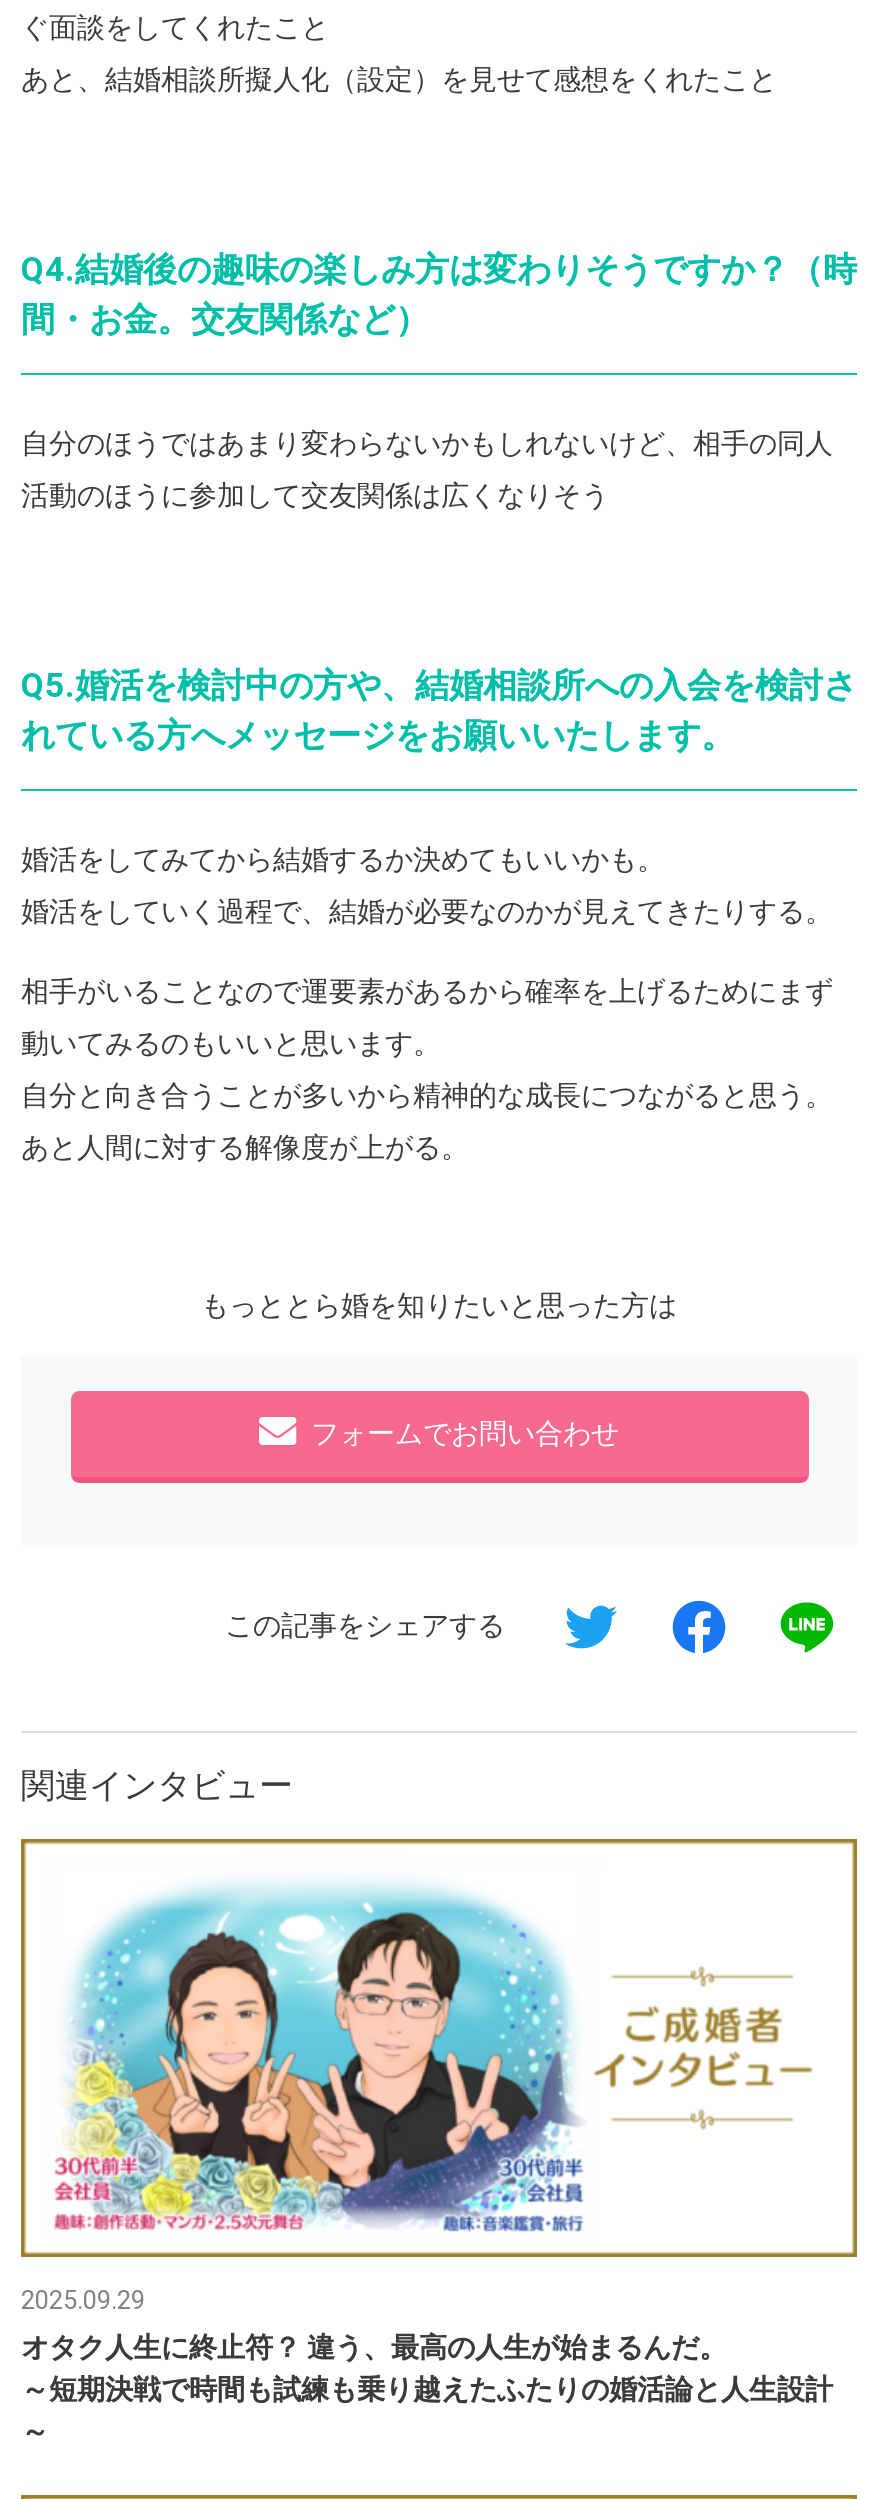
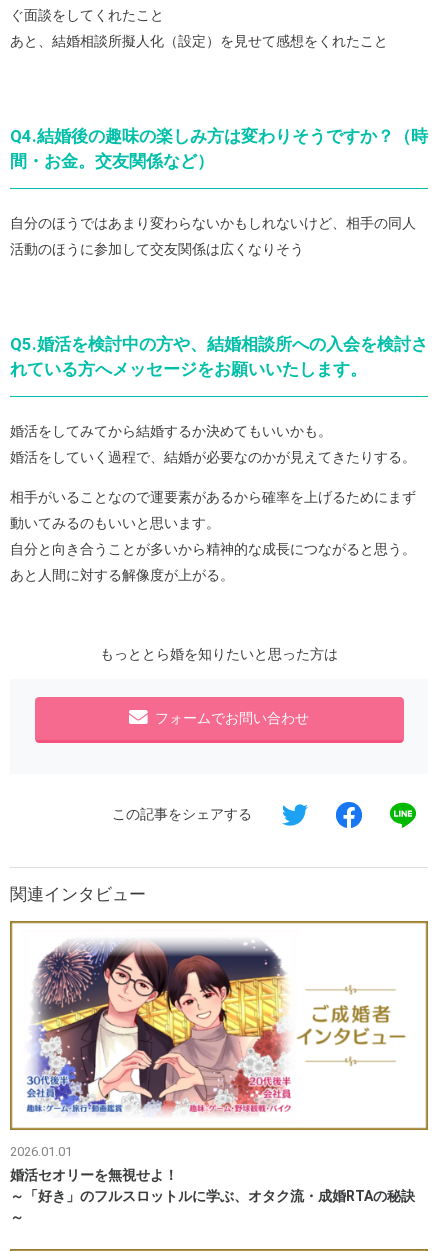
[21,1879,585,2315] [image] | 2025.09.29 -> [10,940,292,1159] [image] | 2026.01.01
[21,2331,833,2405] オタク人生に終止符？ 違う、最高の人生が始まるんだ。 | ～短期決戦で時間も試練も乗り越えたふたりの婚活論と人生設計 -> [10,1167,415,1204] 婚活セオリーを無視せよ！ | ～「好き」のフルスロットルに学ぶ、オタク流・成婚RTAの秘訣

